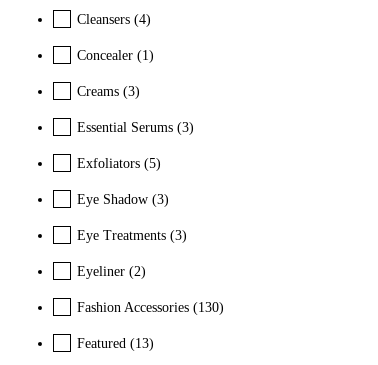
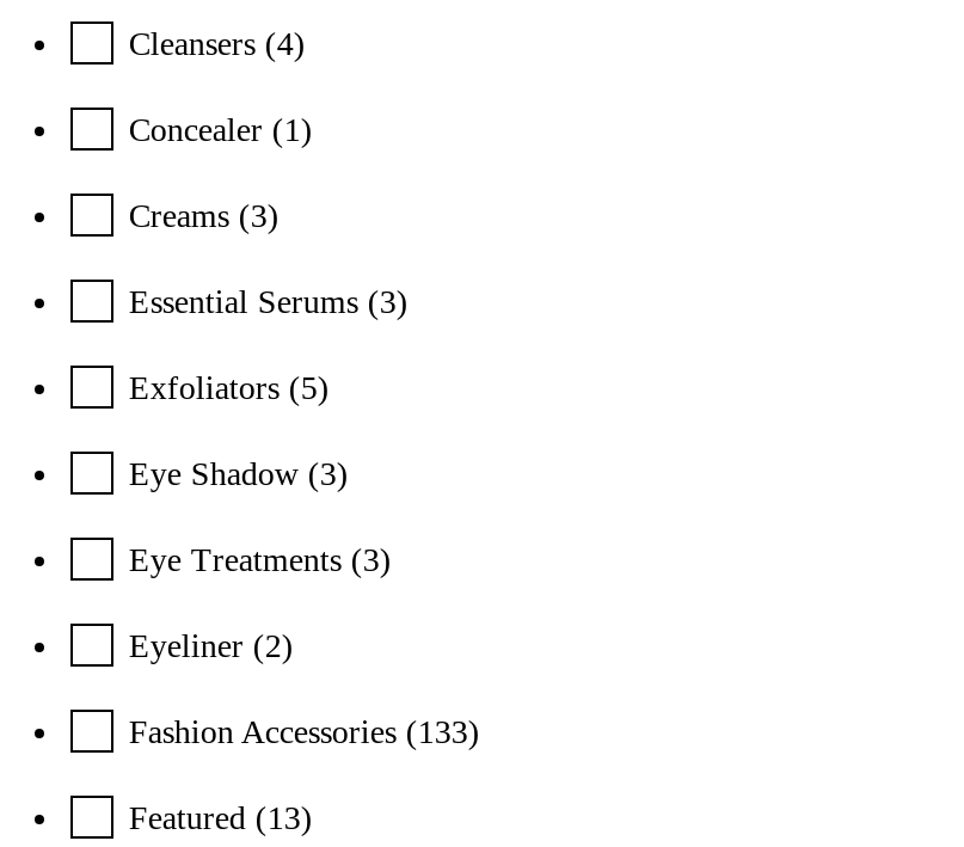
[77,300,224,315] Fashion Accessories (130) -> [129,714,480,750] Fashion Accessories (133)

